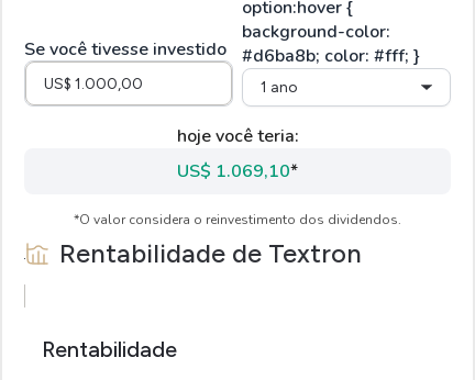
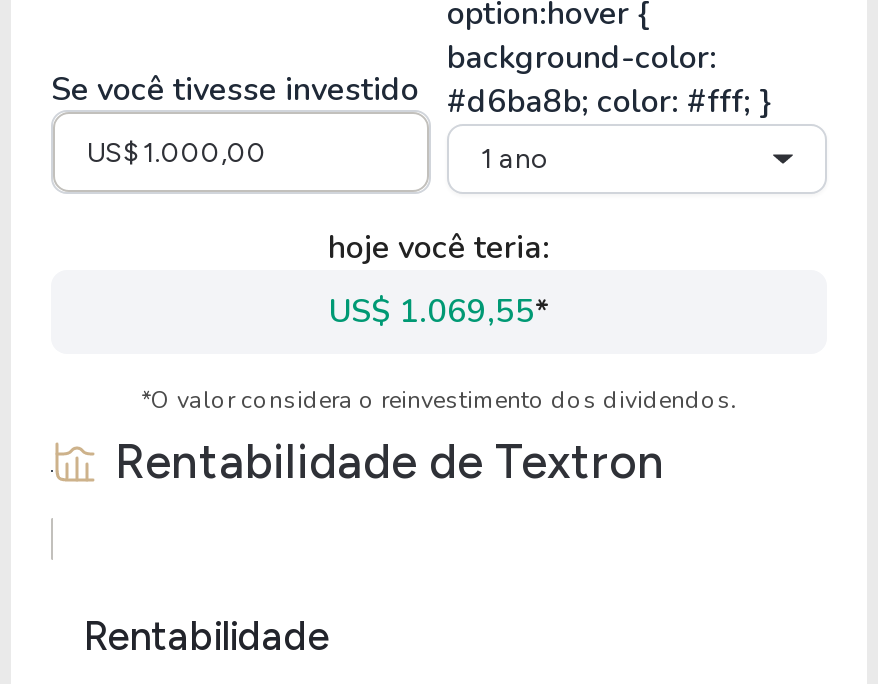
[177,159,298,183] US$ 1.069,10* -> [329,290,549,334] US$ 1.069,55*

